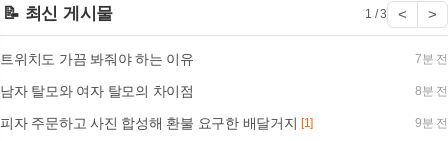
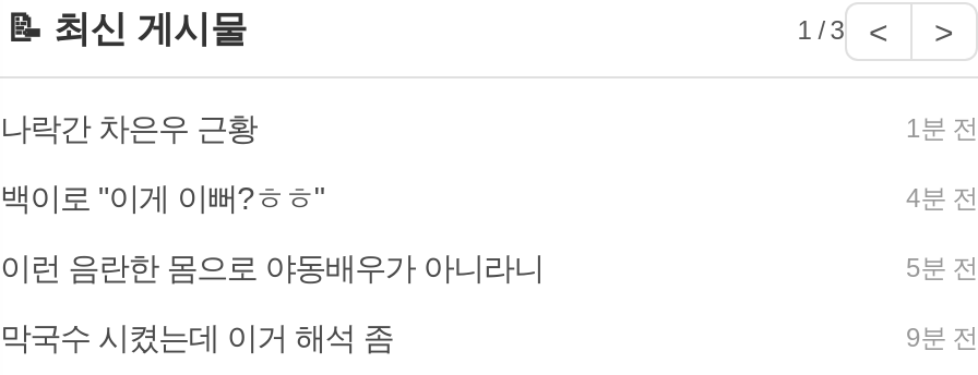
[0,51,448,131] 트위치도 가끔 봐줘야 하는 이유 | 7분 전 | 남자 탈모와 여자 탈모의 차이점 | 8분 전 | 피자 주문하고 사진 합성해 환불 요구한 배달거지 [1] -> [0,112,978,356] 나락간 차은우 근황 | 1분 전 | 백이로 "이게 이뻐?ㅎㅎ" | 4분 전 | 이런 음란한 몸으로 야동배우가 아니라니 | 5분 전 | 막국수 시켰는데 이거 해석 좀

